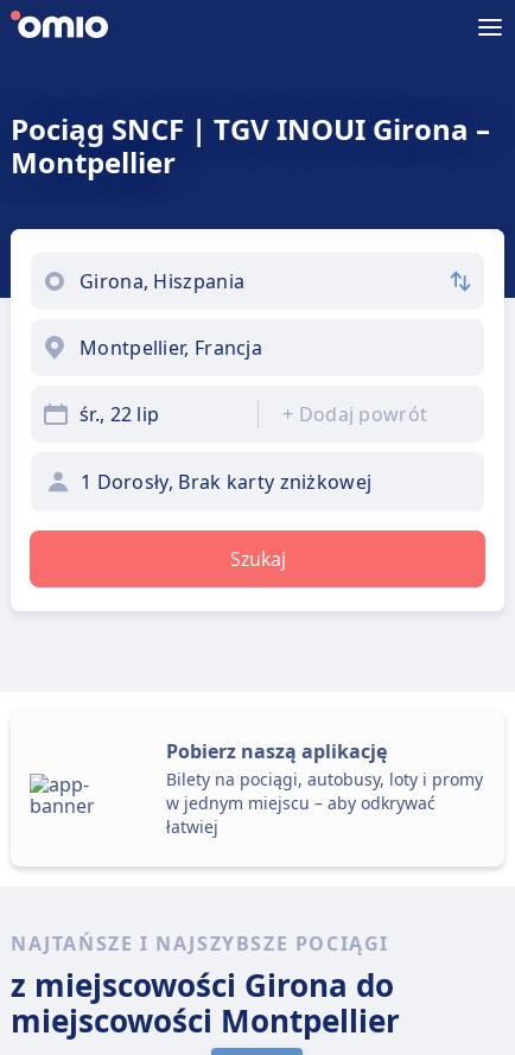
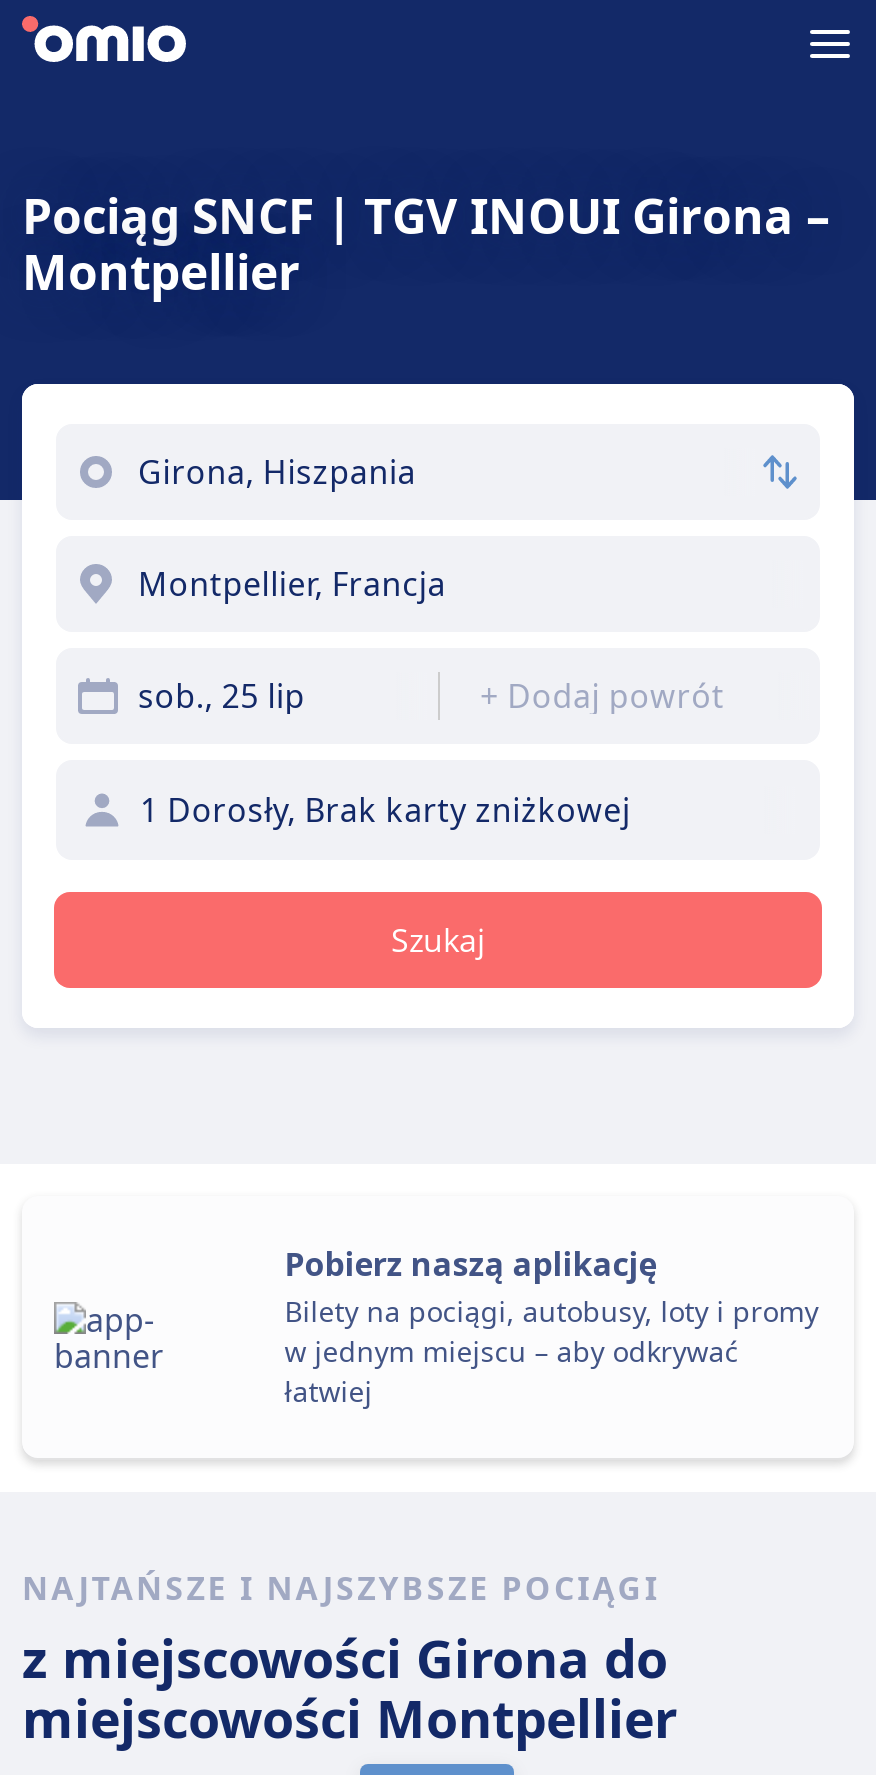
[80,401,159,427] śr., 22 lip -> [138,674,305,718] sob., 25 lip

